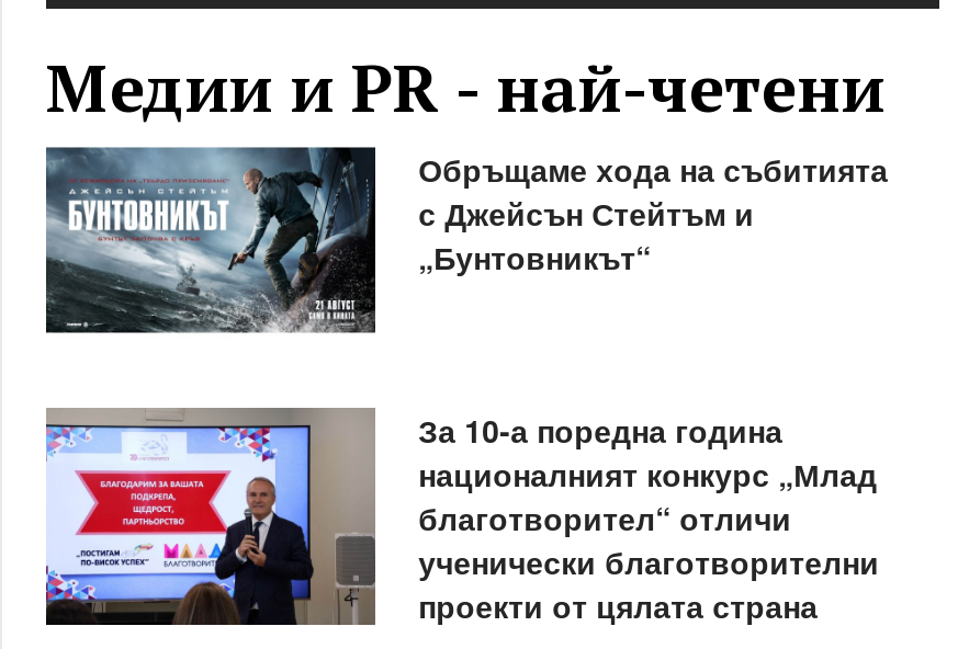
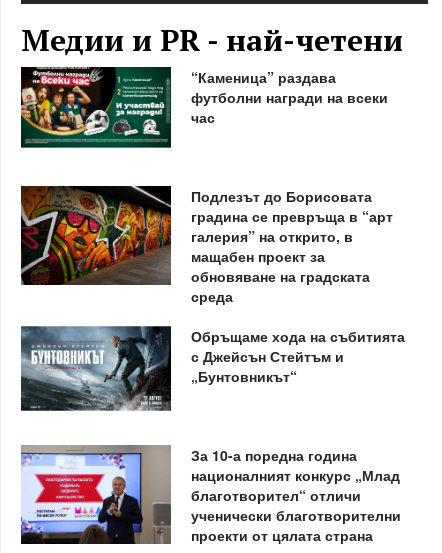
none -> [20,66,388,152] [image] | “Каменица” раздава | футболни награди на всеки | час
none -> [21,186,393,306] [image] | Подлезът до Борисовата | градина се превръща в “арт | галерия” на открито, в | мащабен проект за | обновяване на градската | среда

